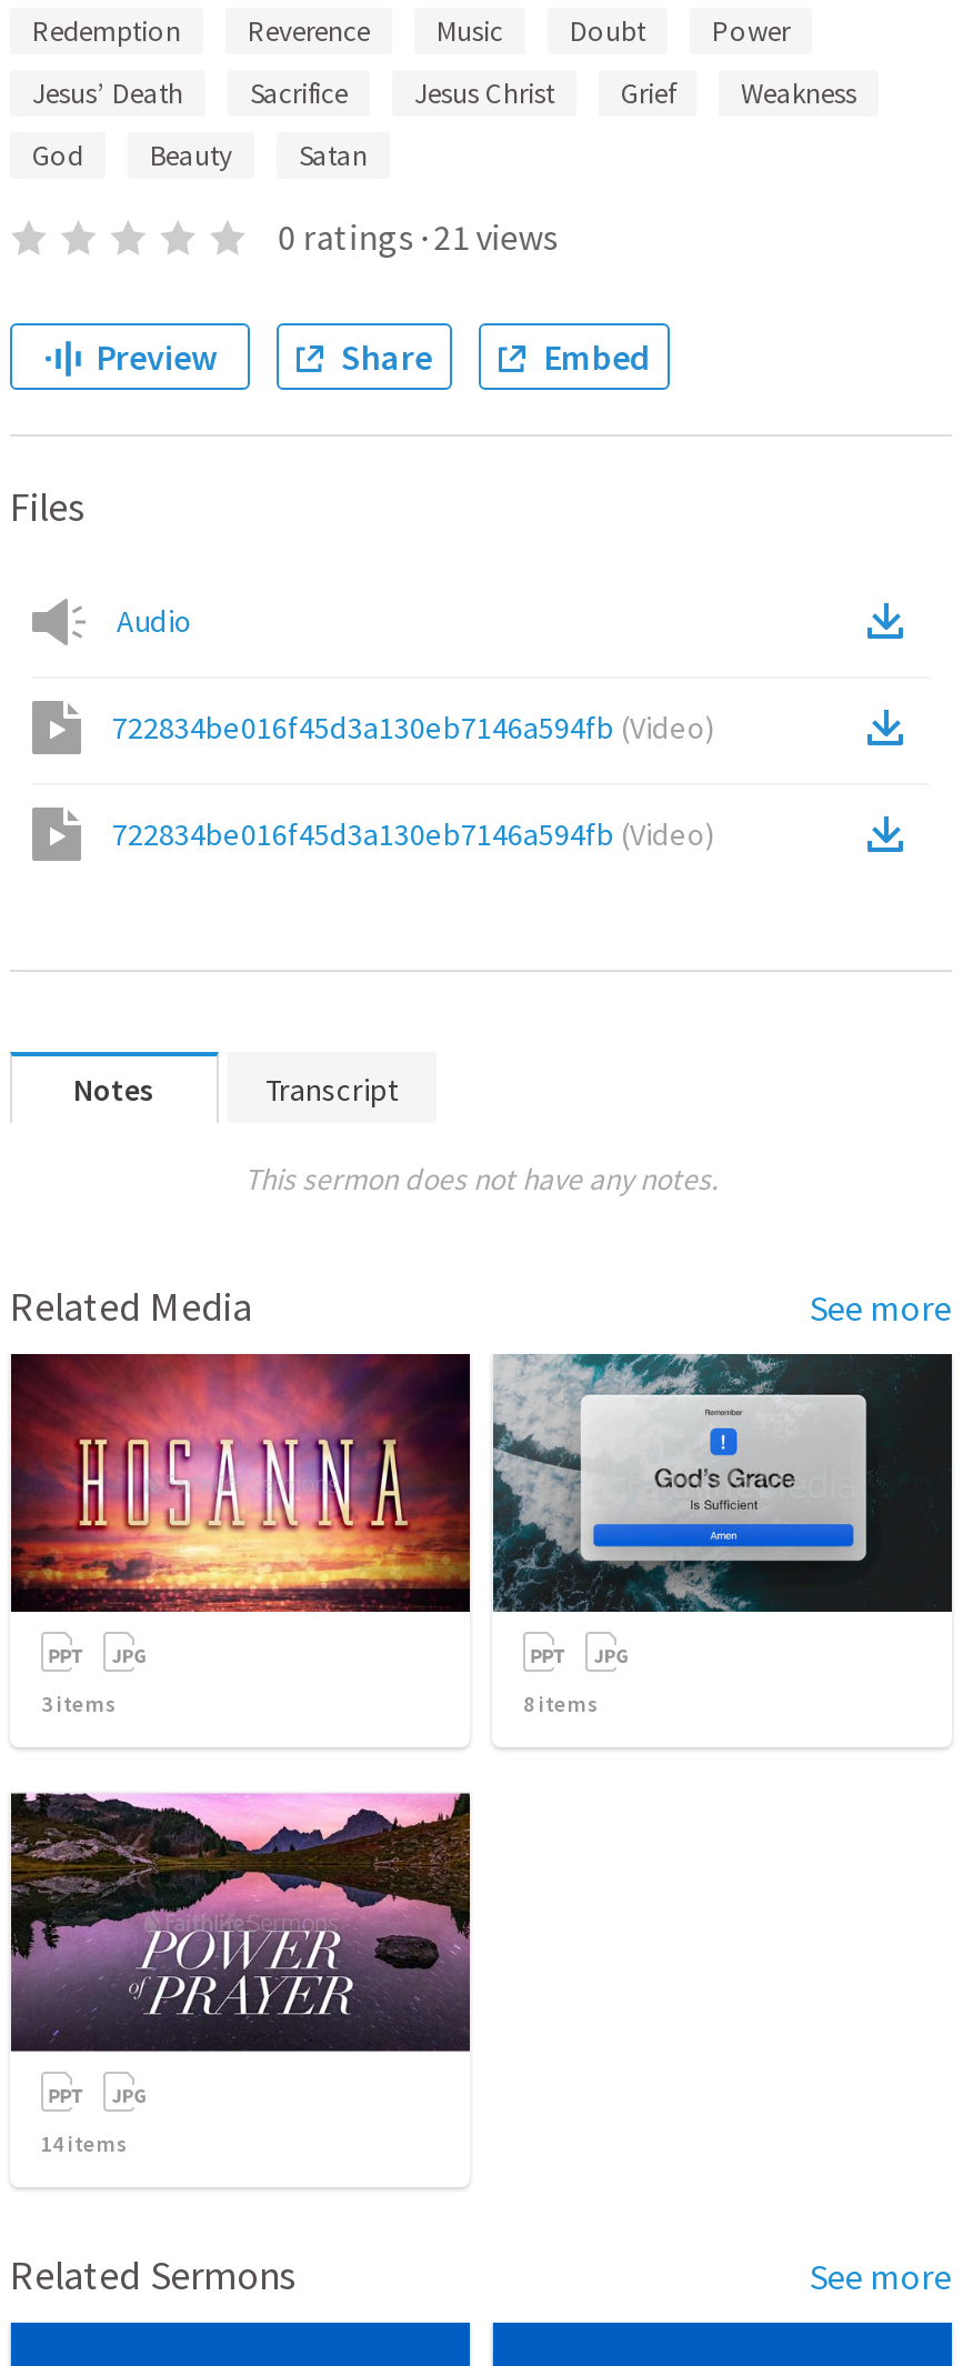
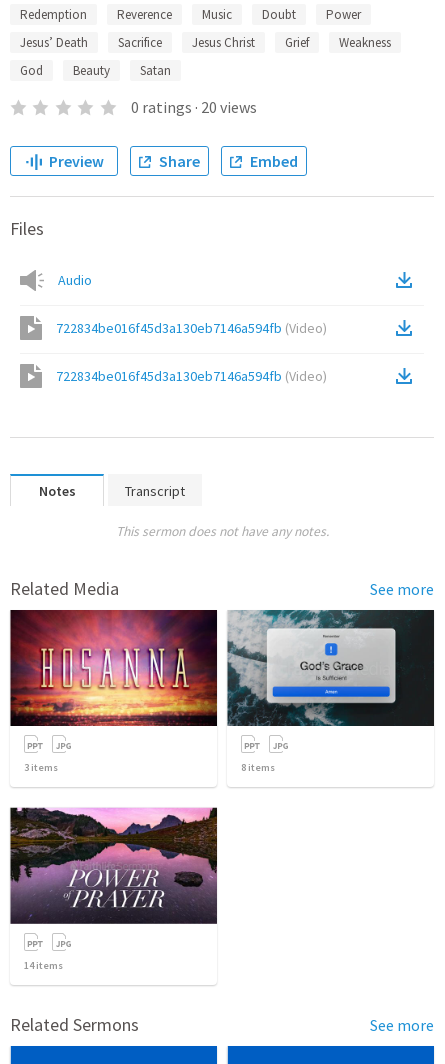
[278,214,558,259] 0 ratings · 21 views -> [131,97,257,117] 0 ratings · 20 views

